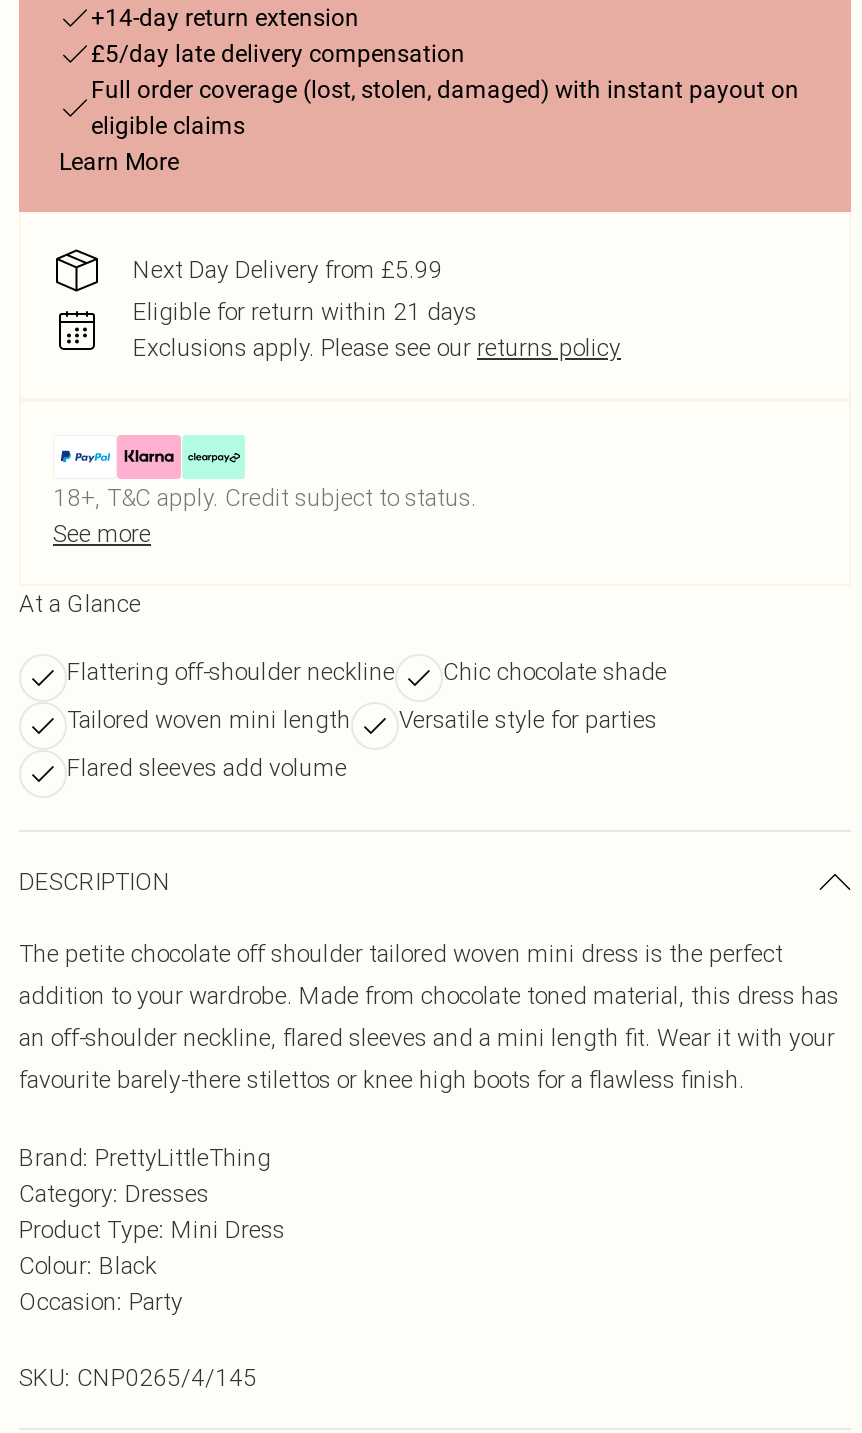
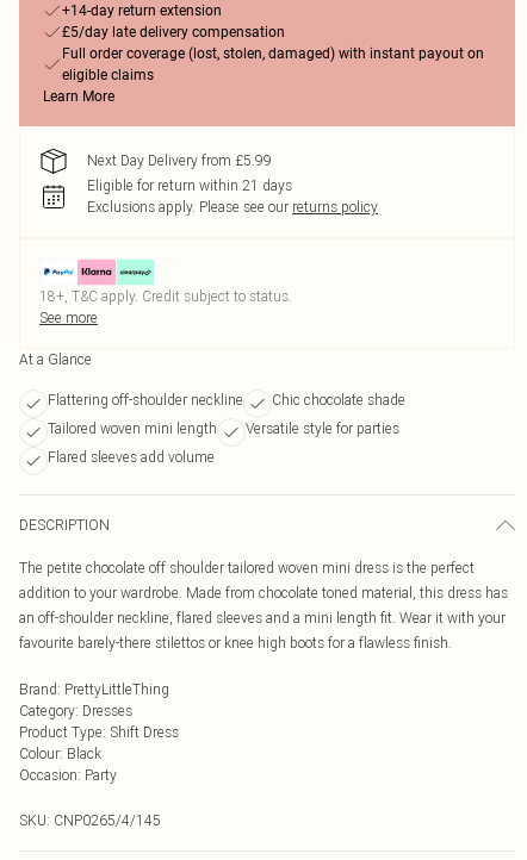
[19,1214,285,1244] Product Type: Mini Dress -> [19,723,179,741] Product Type: Shift Dress

